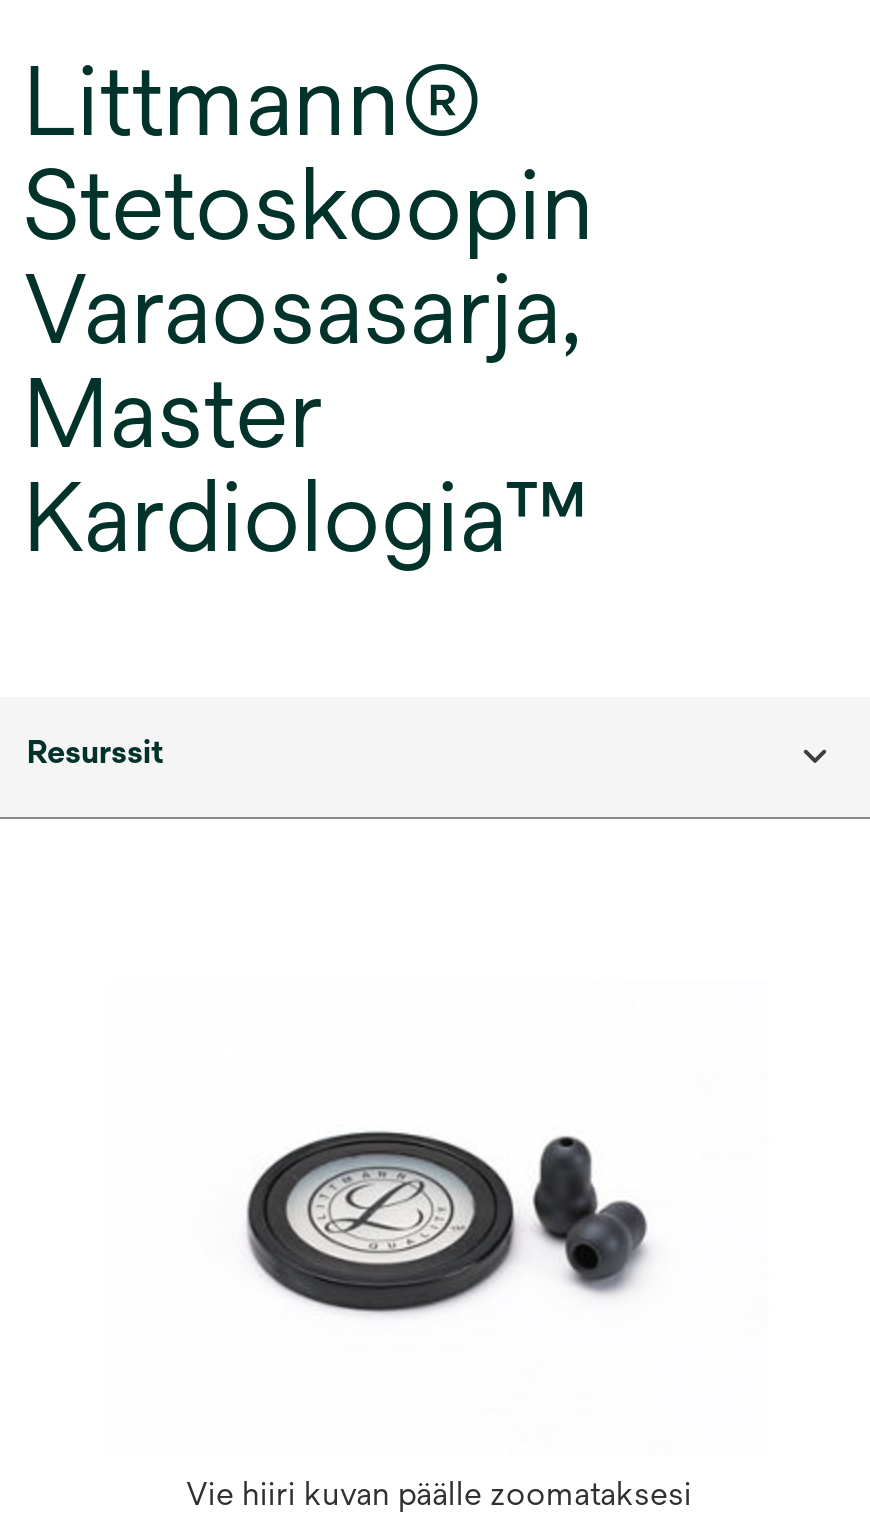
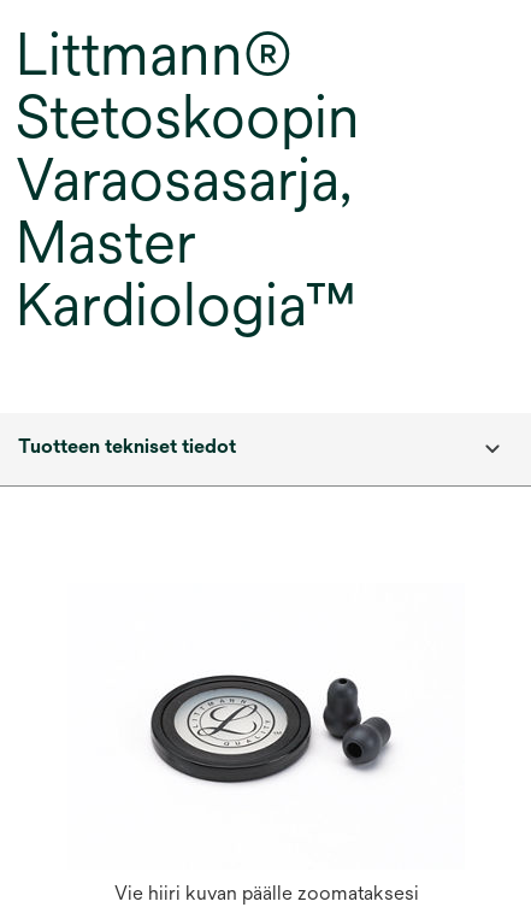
[27,733,163,771] Resurssit -> [18,435,236,458] Tuotteen tekniset tiedot

